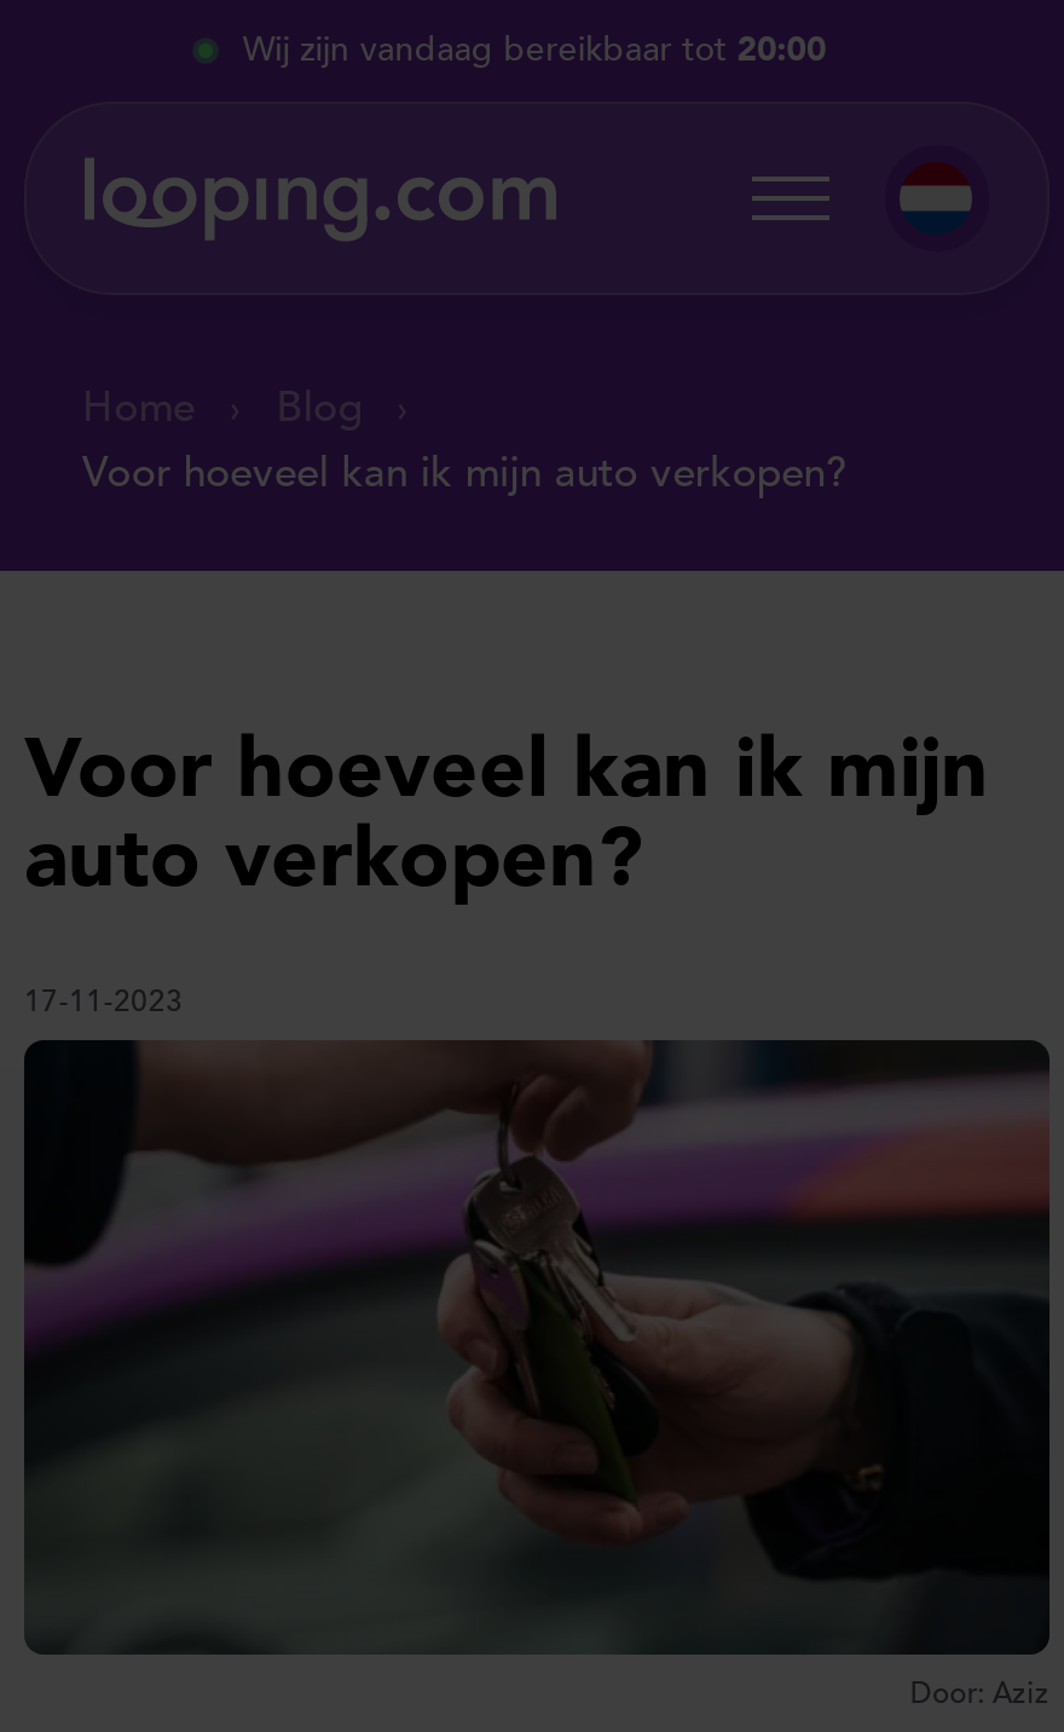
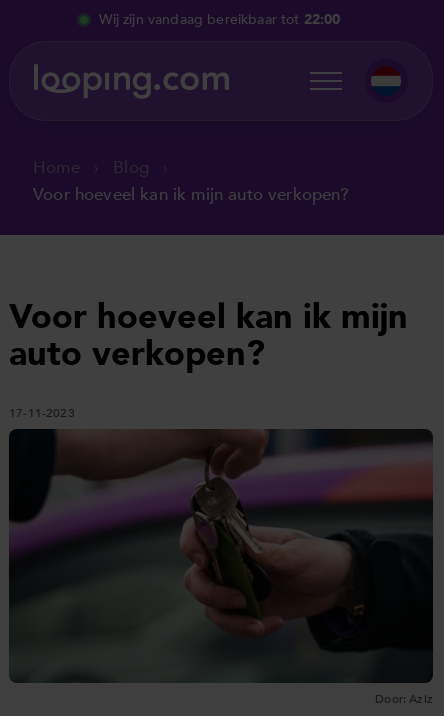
[243,27,826,73] Wij zijn vandaag bereikbaar tot 20:00 -> [99,10,341,29] Wij zijn vandaag bereikbaar tot 22:00

